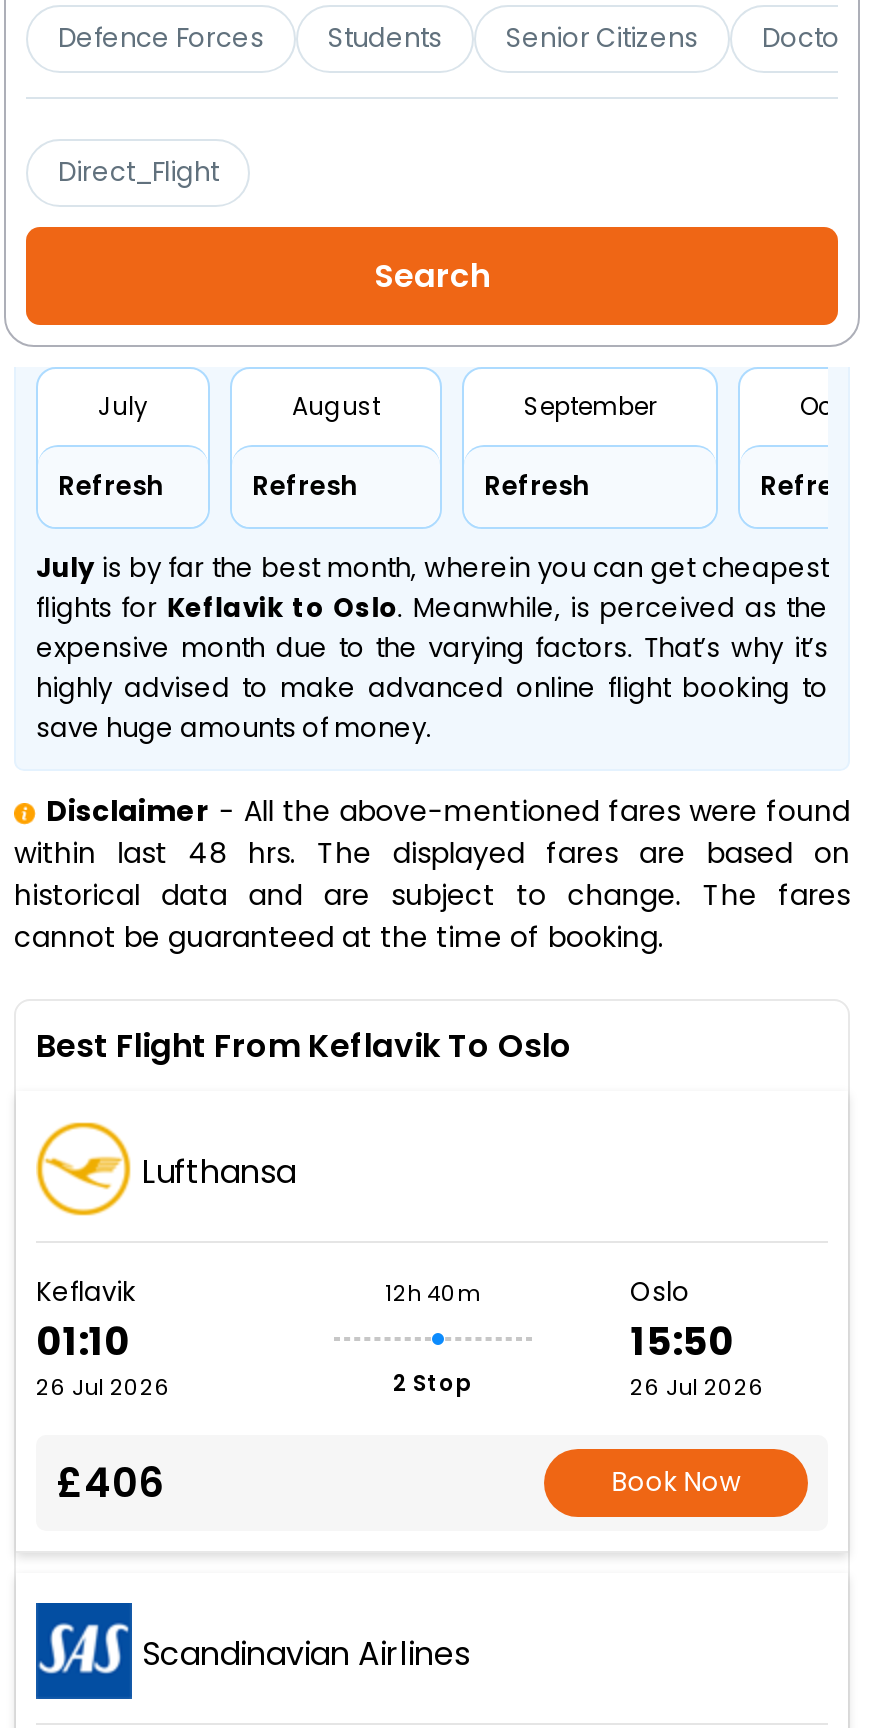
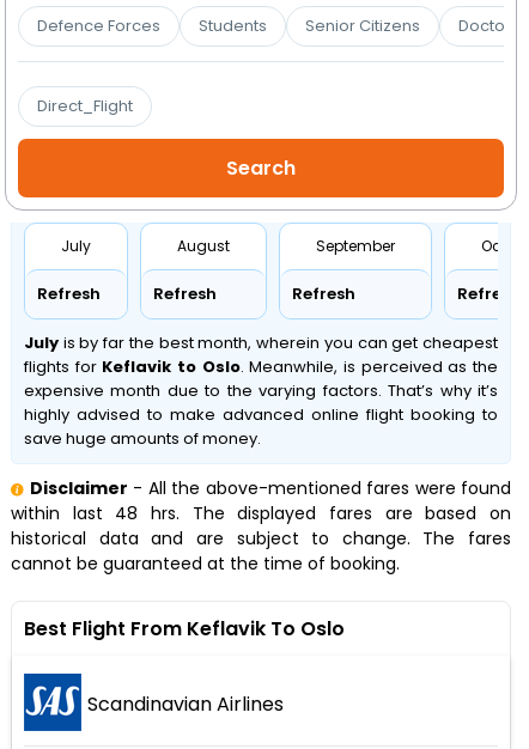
[34,1121,296,1404] [image] | Lufthansa | Keflavik | 01:10 | 26 Jul 2026 -> none
[56,1274,764,1512] Oslo | 15:50 | 26 Jul 2026 | £406 | Book Now -> none
[385,1278,479,1400] 12h 40m | 2 Stop -> none

